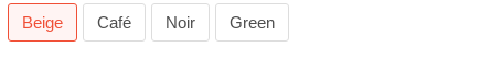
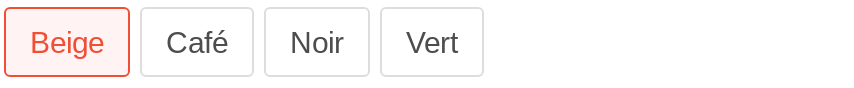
[230,14,275,32] Green -> [406,24,458,58] Vert

